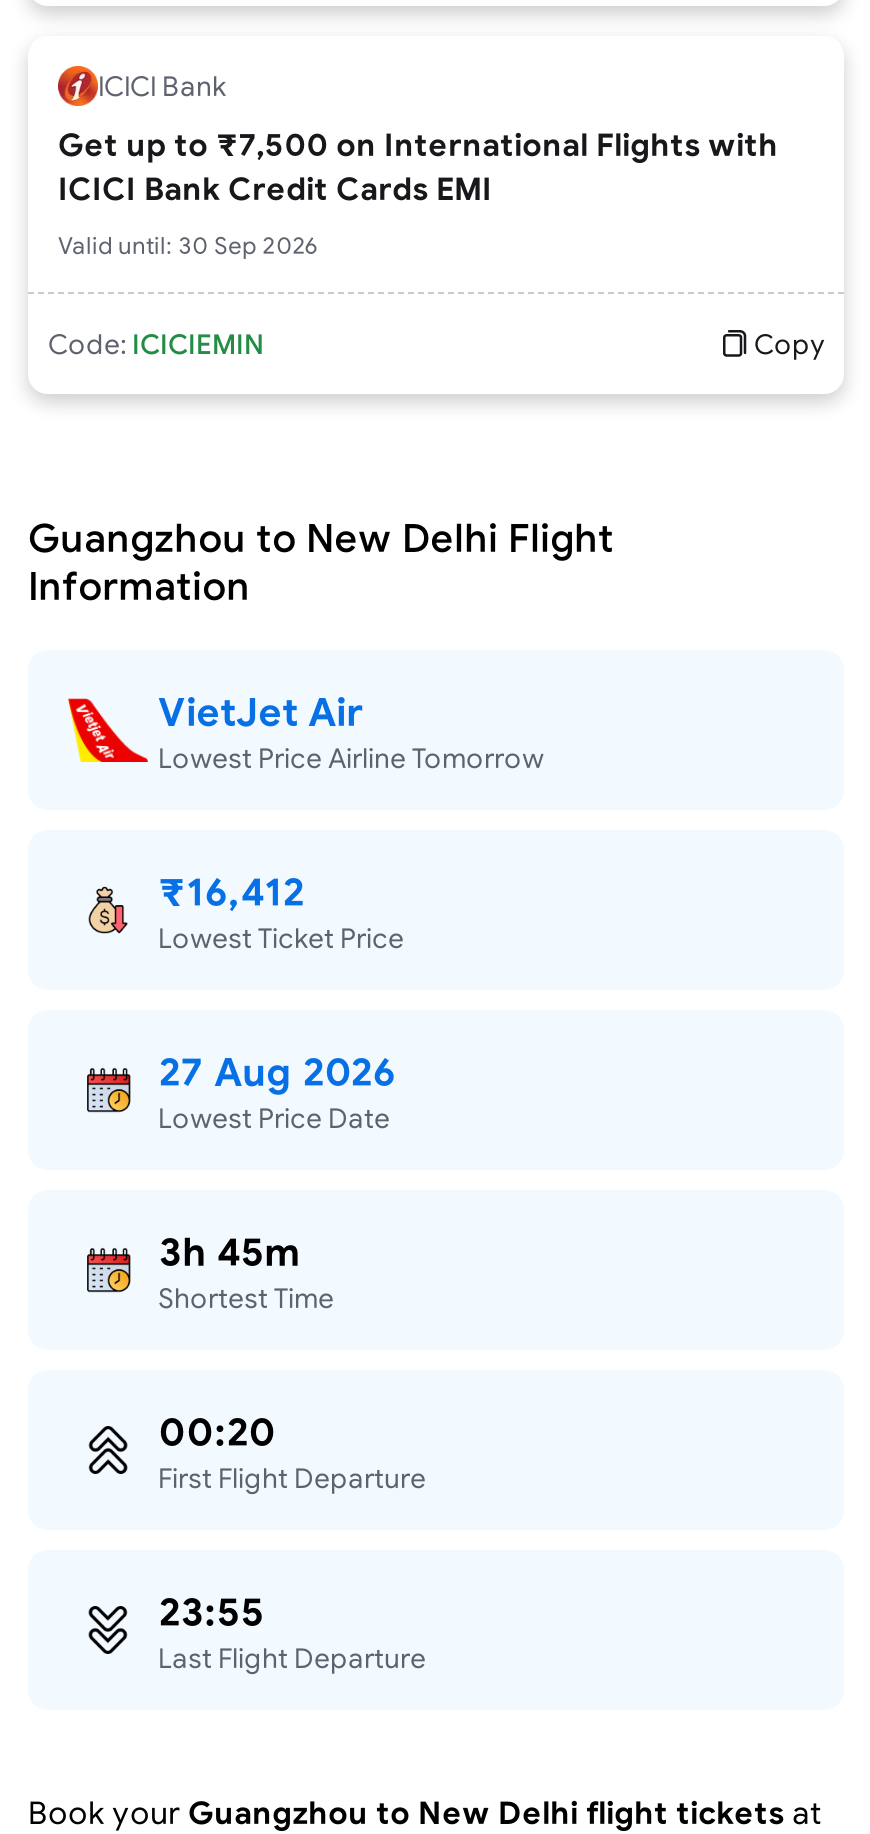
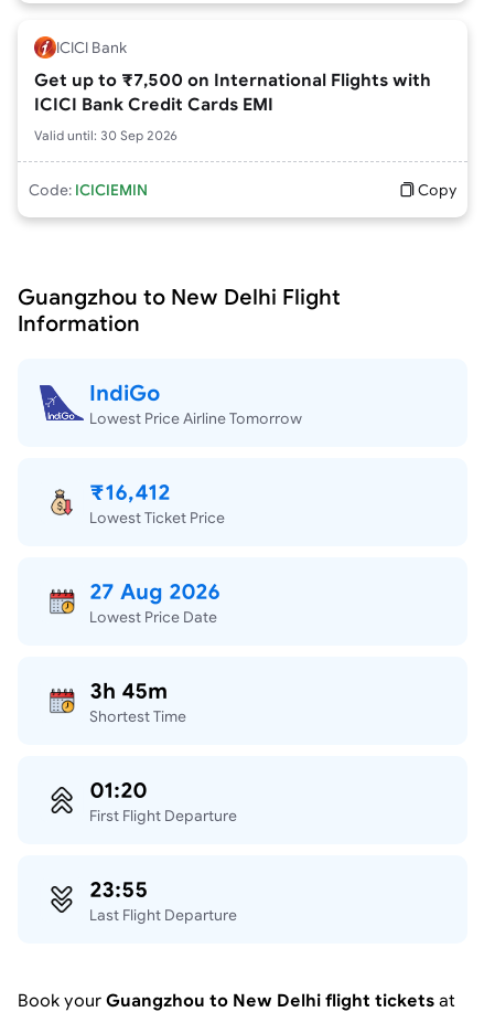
[66,687,364,764] [image] | VietJet Air -> [39,379,161,422] [image] | IndiGo
[158,1407,276,1453] 00:20 -> [89,776,148,802] 01:20

